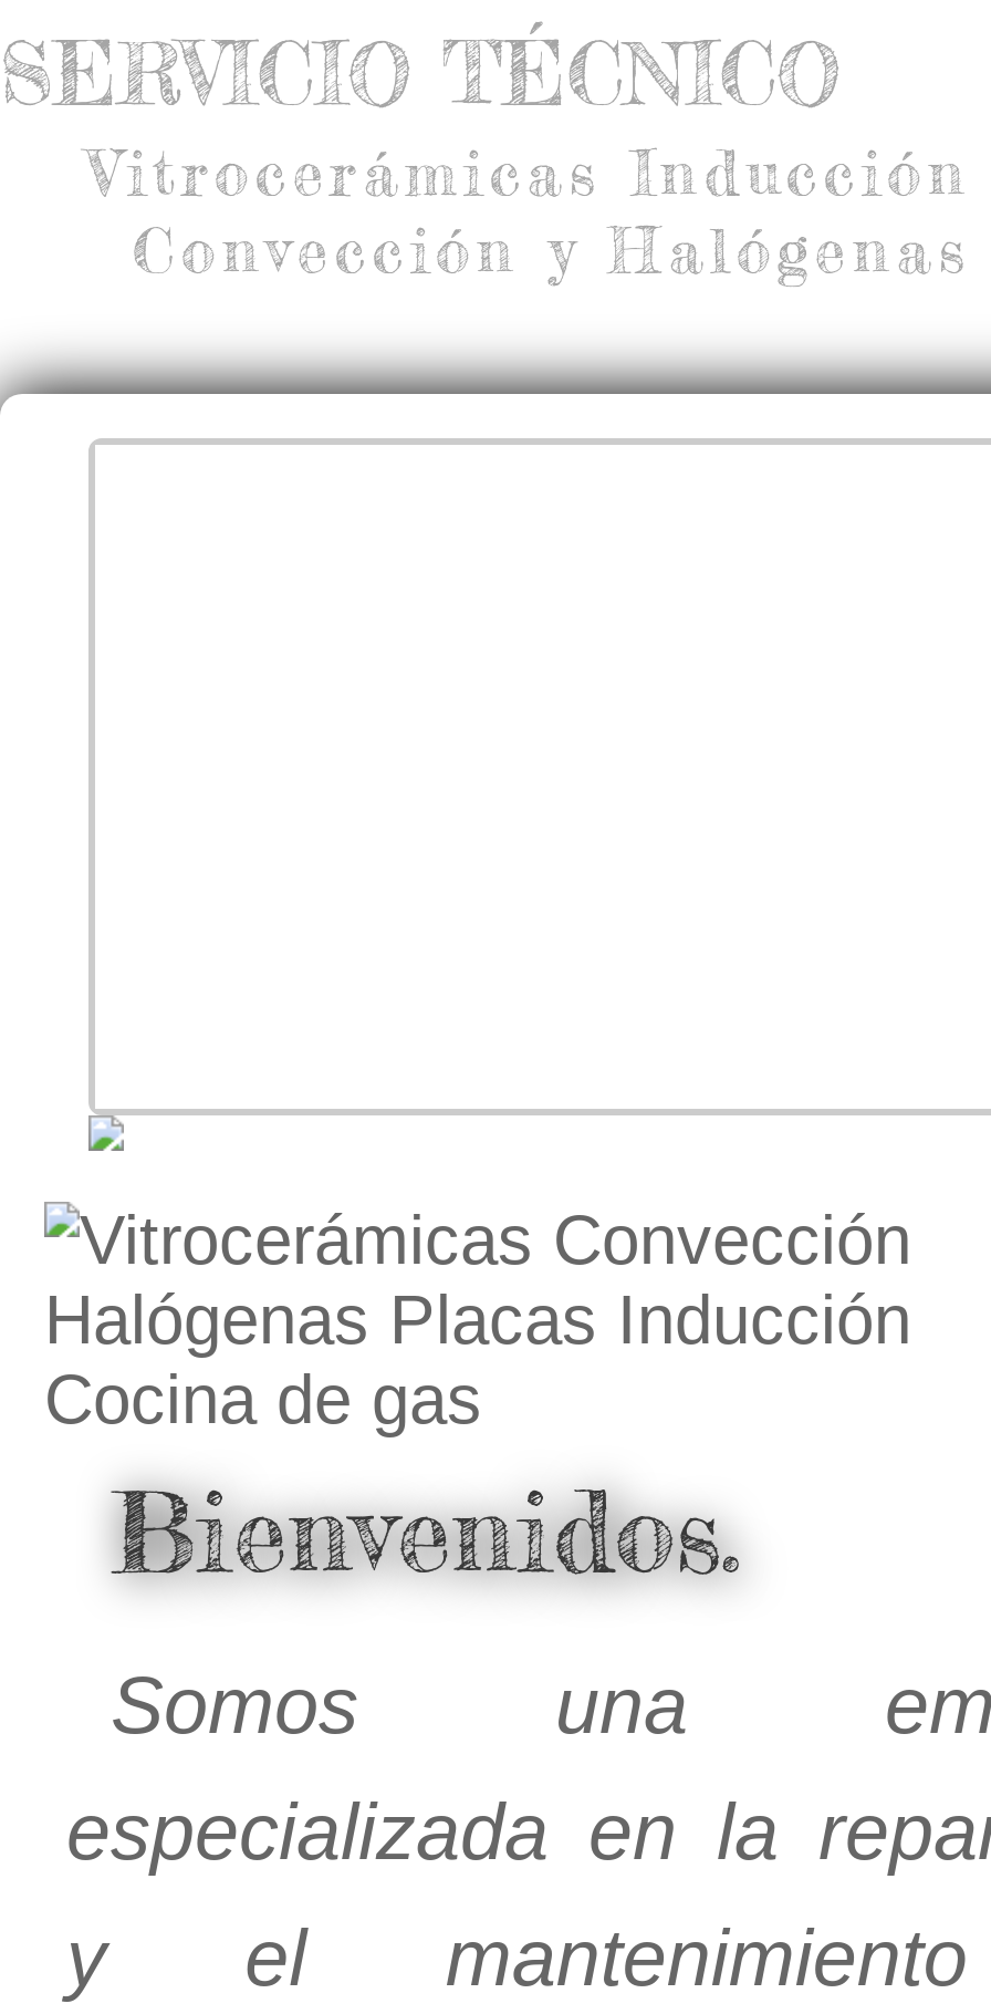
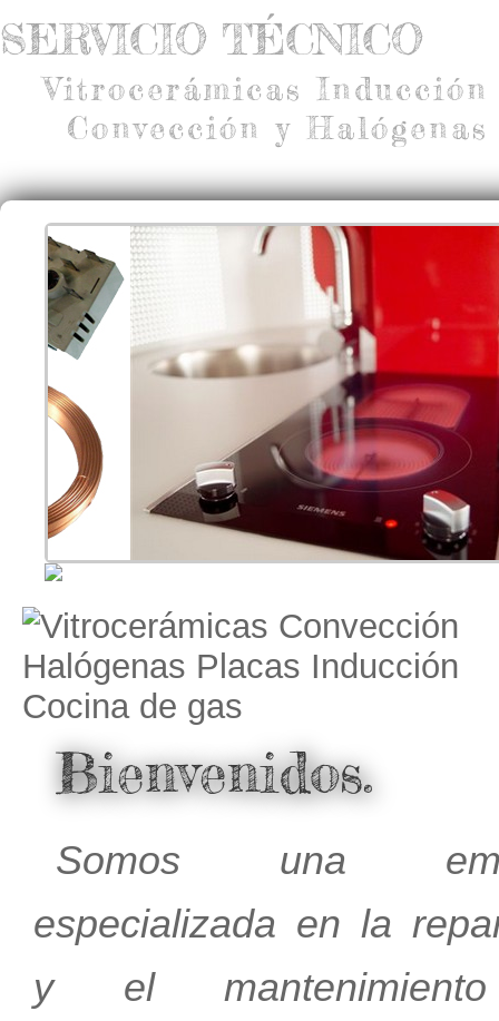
none -> [47,225,496,561] [image]

